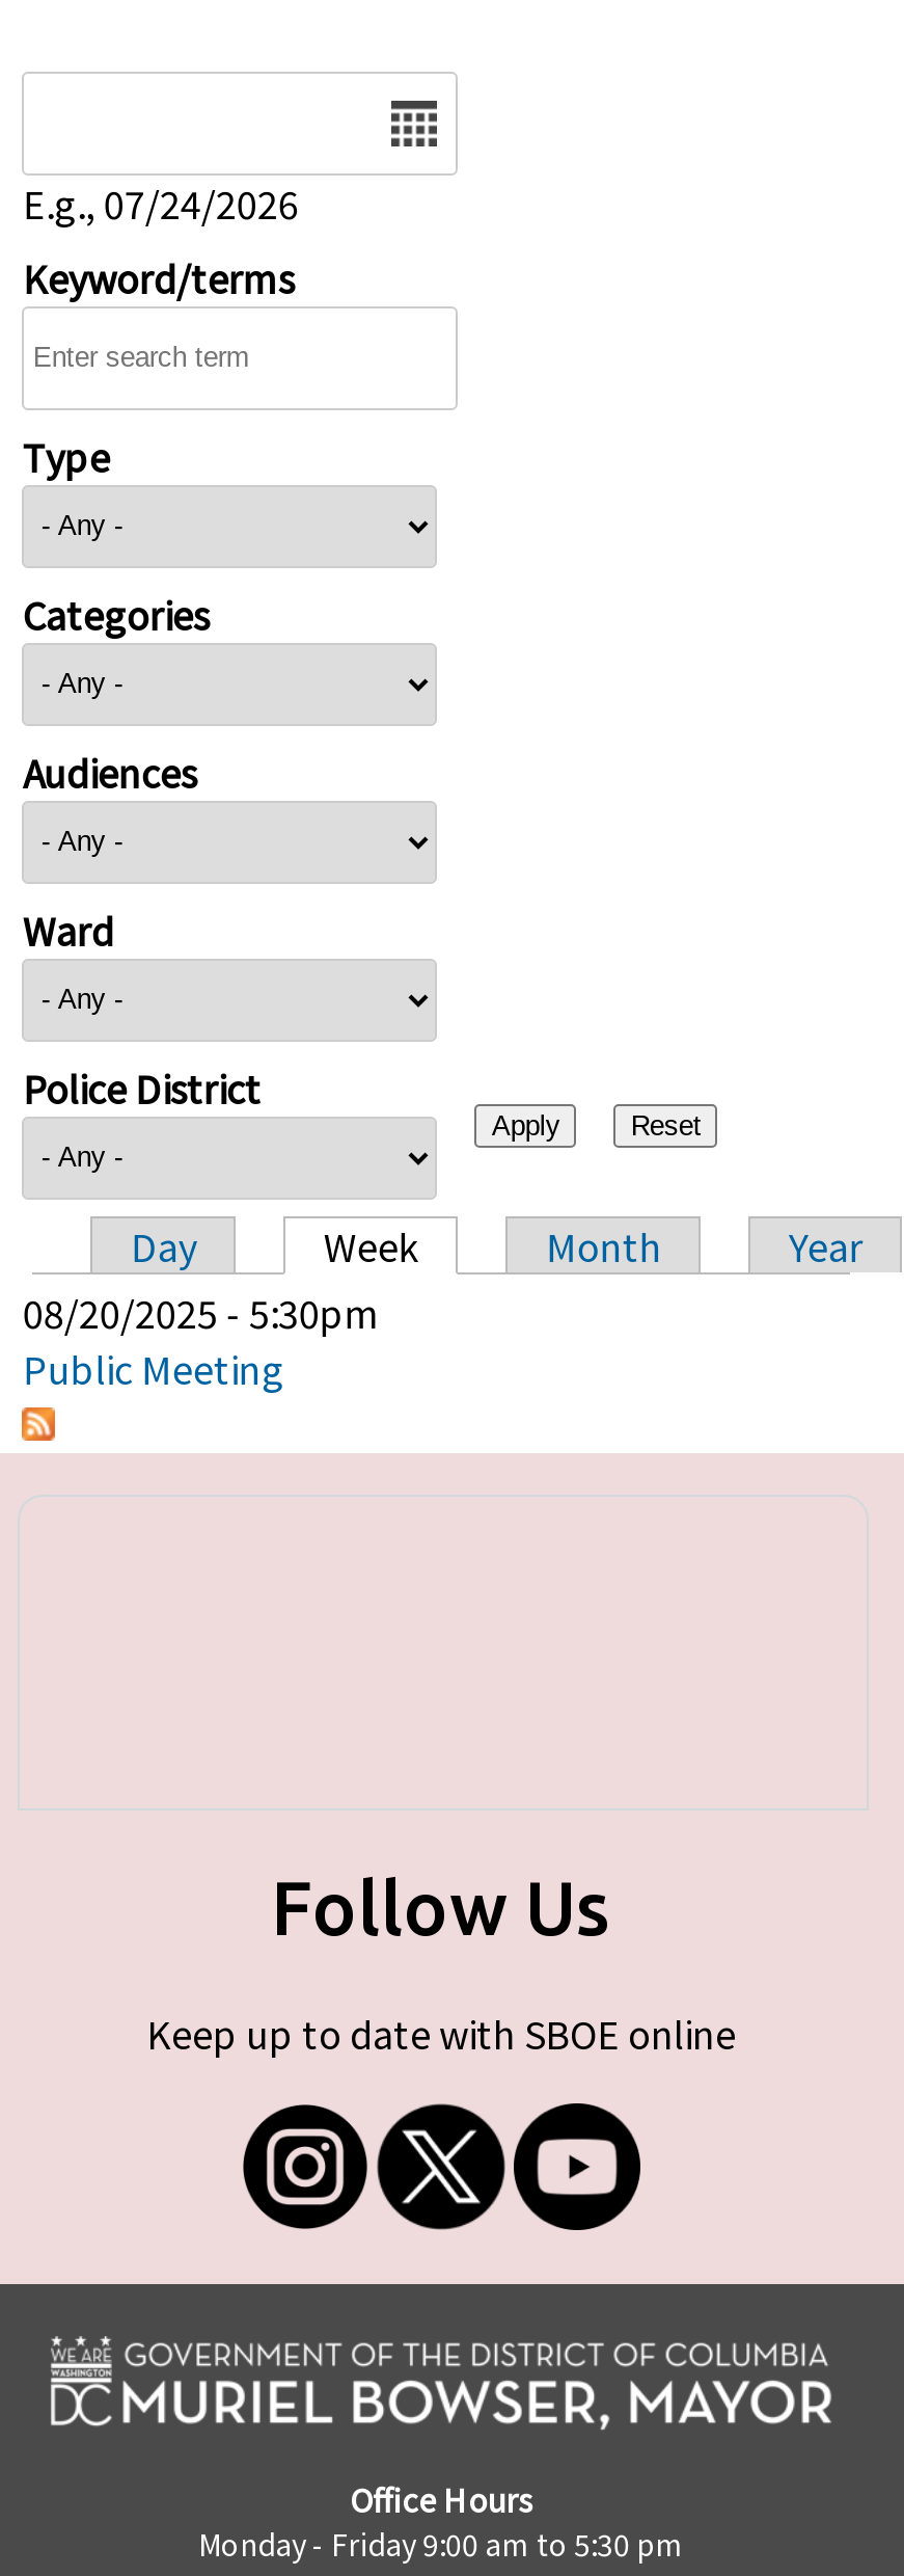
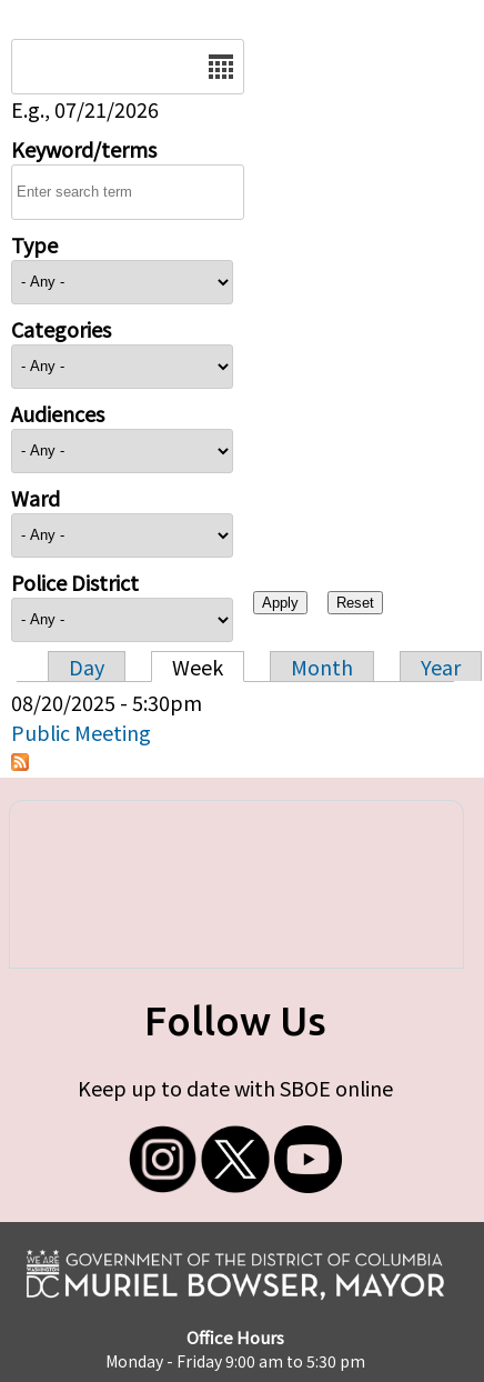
[23,175,299,229] E.g., 07/24/2026 -> [12,94,159,123] E.g., 07/21/2026

